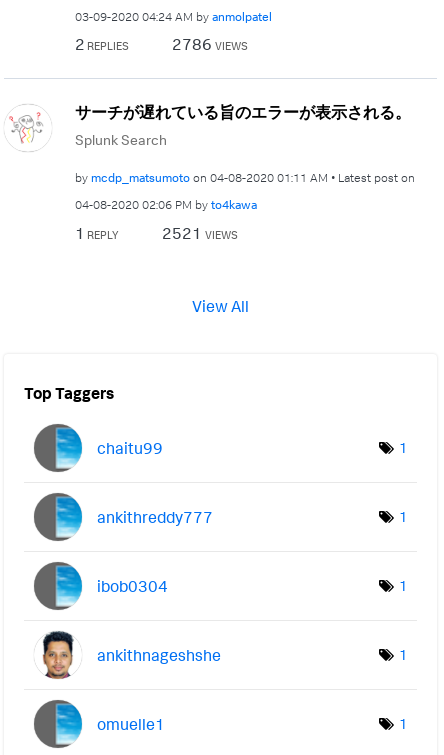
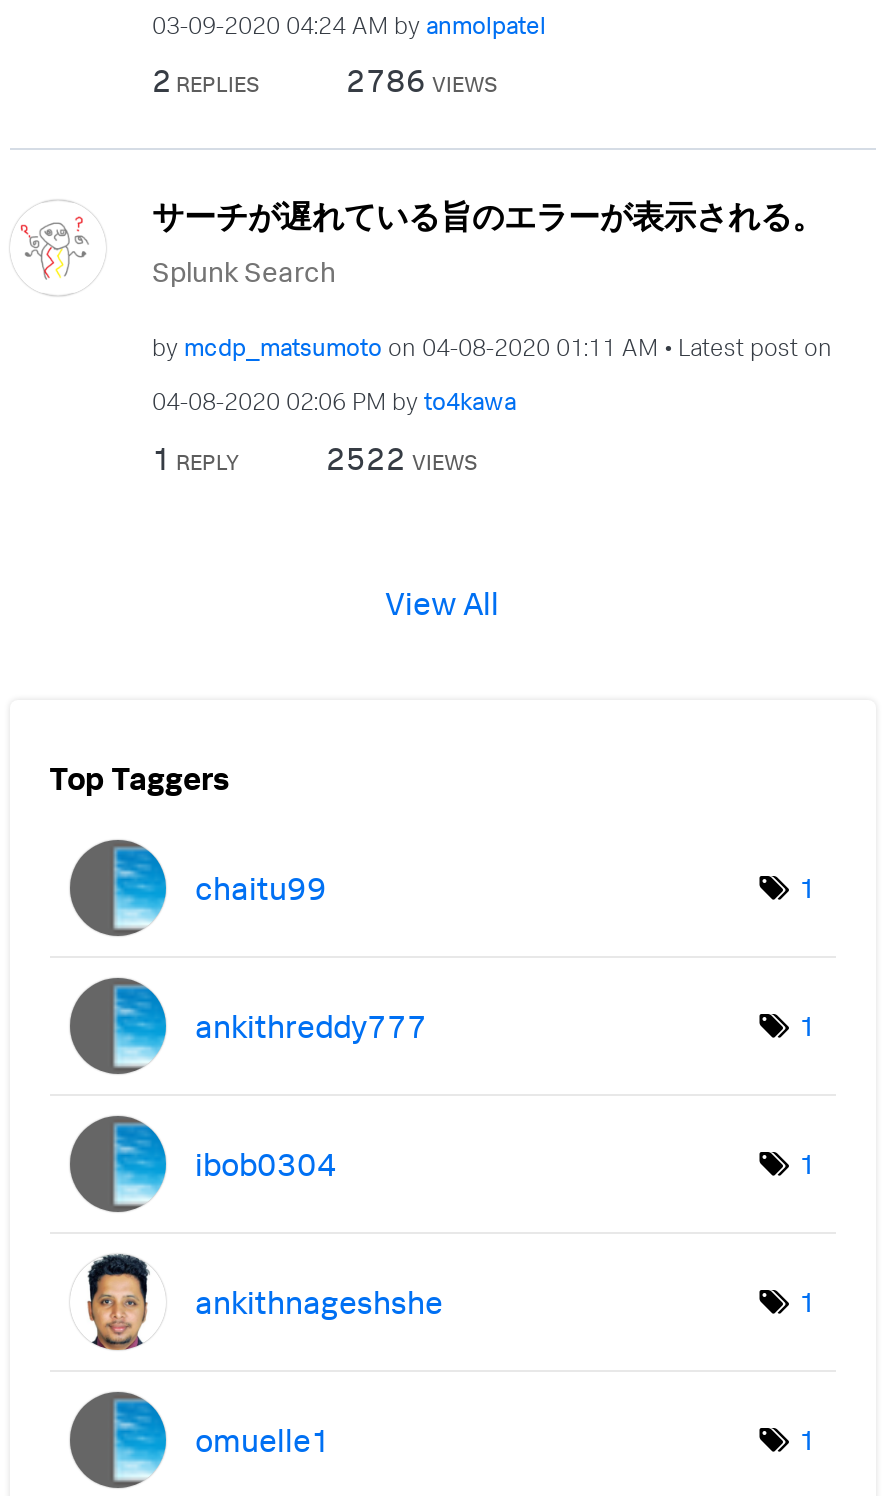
[162,222,238,242] 2521 VIEWS -> [326,437,478,477] 2522 VIEWS

